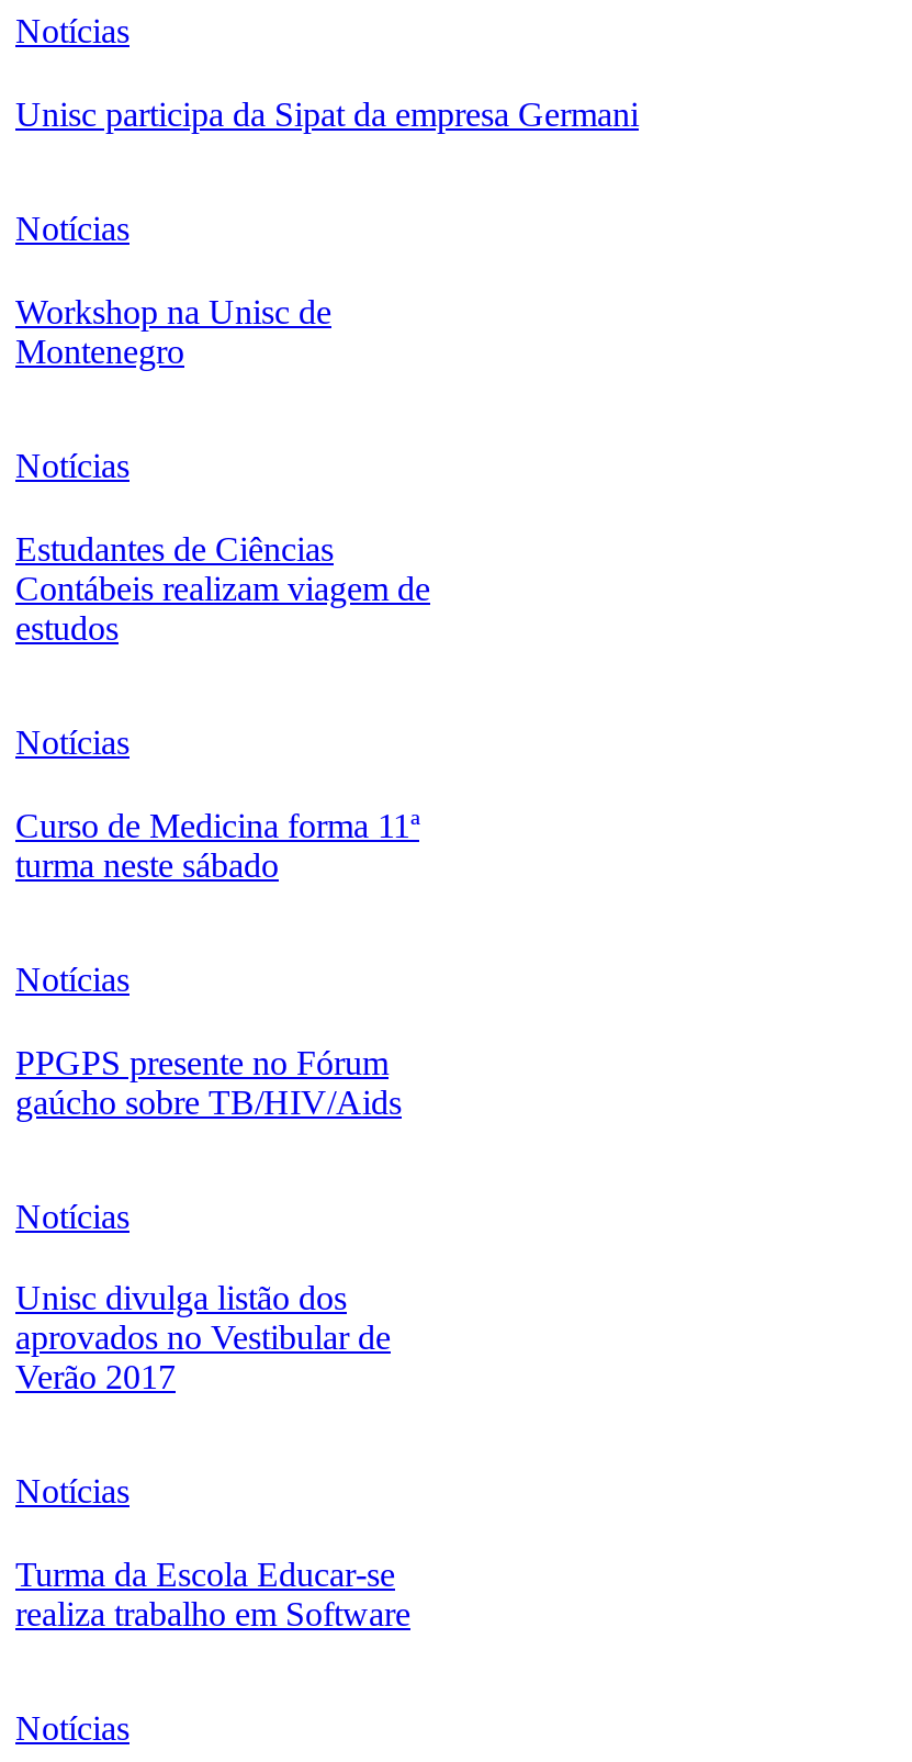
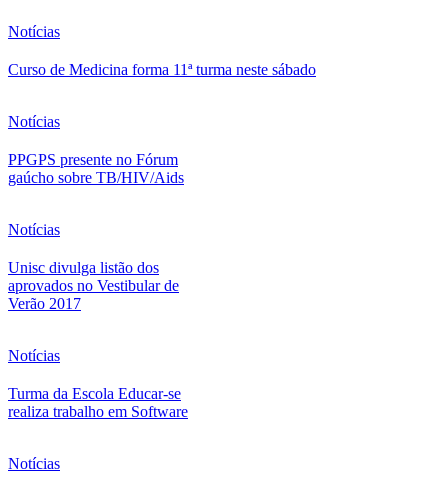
[15,95,639,883] Unisc participa da Sipat da empresa Germani | Notícias | Workshop na Unisc de | Montenegro | Notícias | Estudantes de Ciências | Contábeis realizam viagem de | estudos | Notícias | Curso de Medicina forma 11ª | turma neste sábado -> [8,61,316,78] Curso de Medicina forma 11ª turma neste sábado

